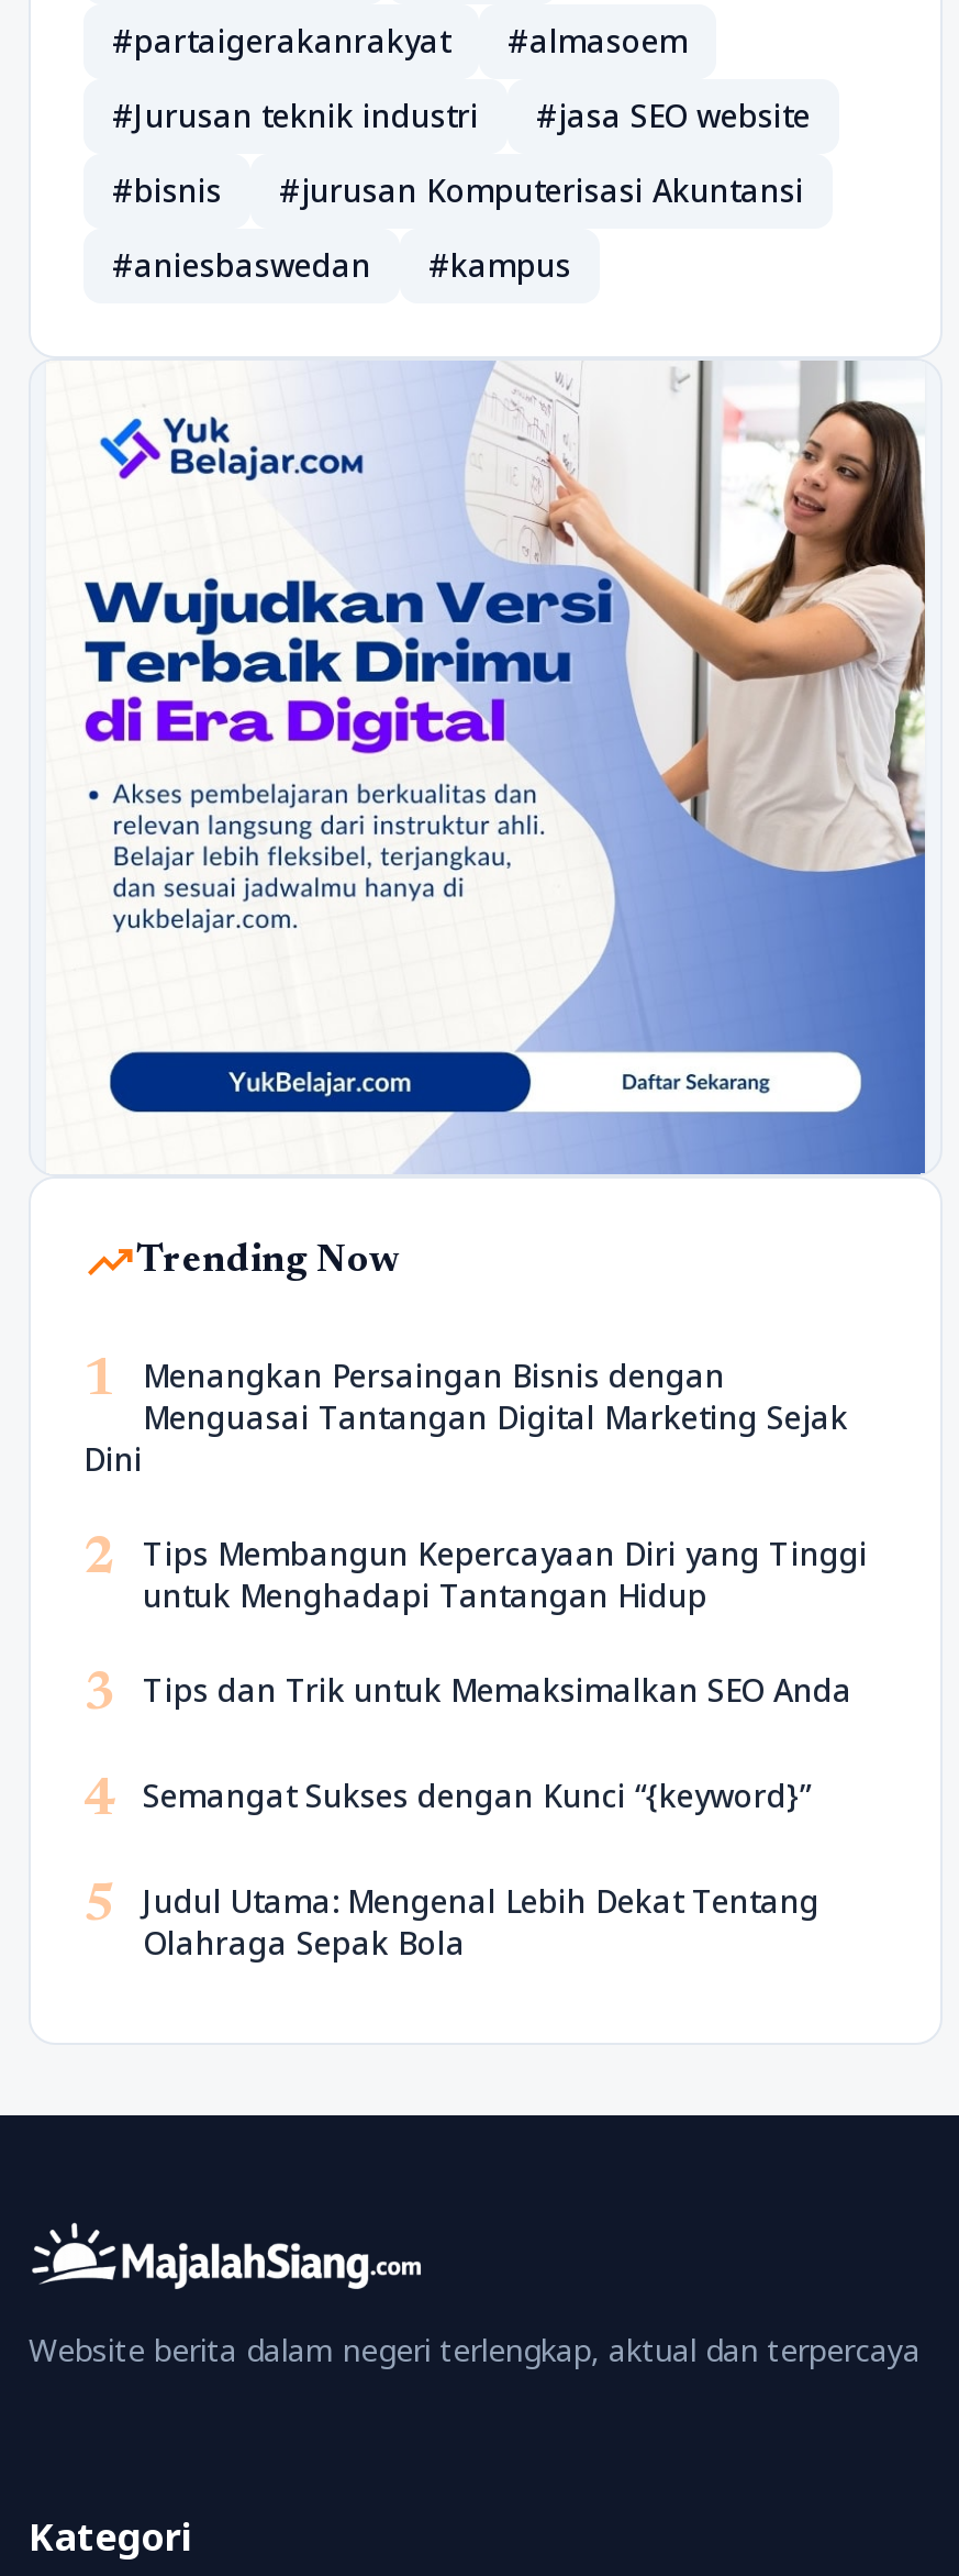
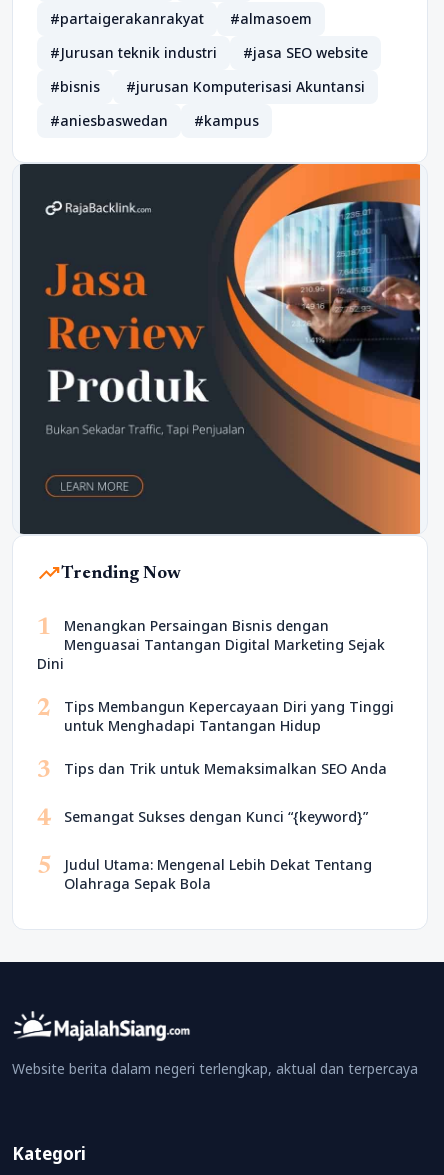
[46,358,927,1176] [image] -> [19,163,421,535] [image]

